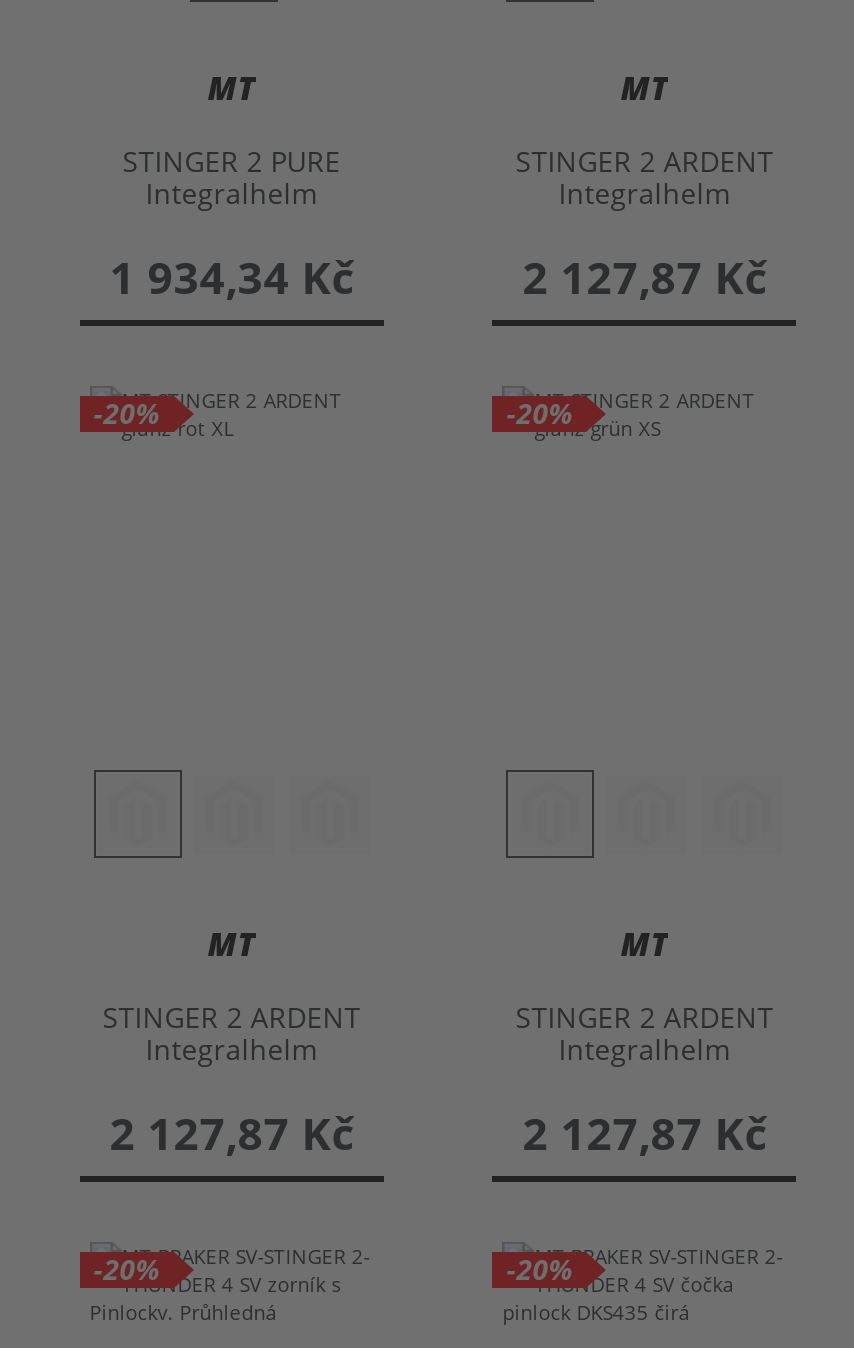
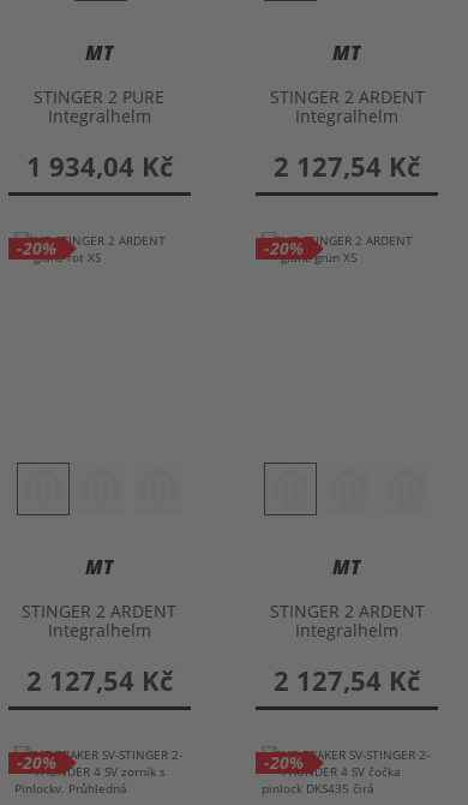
[110,246,354,306] 1 934,34 Kč -> [26,148,173,184] 1 934,04 Kč
[522,246,766,306] 2 127,87 Kč -> [274,148,420,184] 2 127,54 Kč
[110,1102,354,1162] 2 127,87 Kč -> [26,662,173,698] 2 127,54 Kč
[522,1102,766,1162] 2 127,87 Kč -> [274,662,420,698] 2 127,54 Kč

